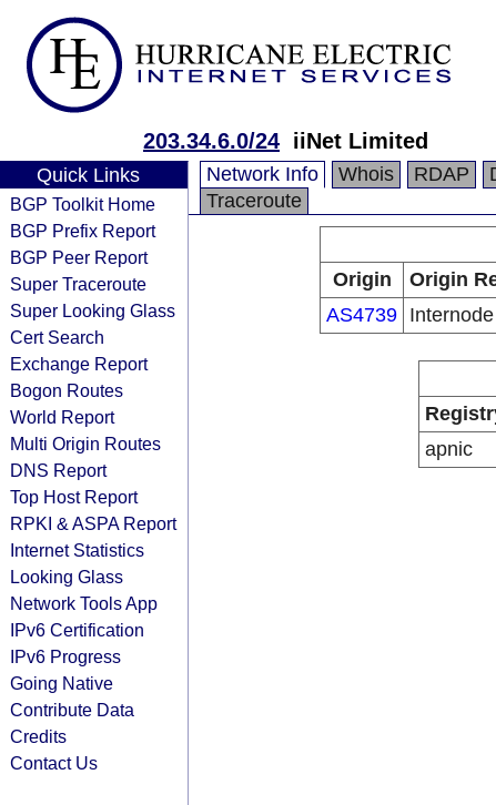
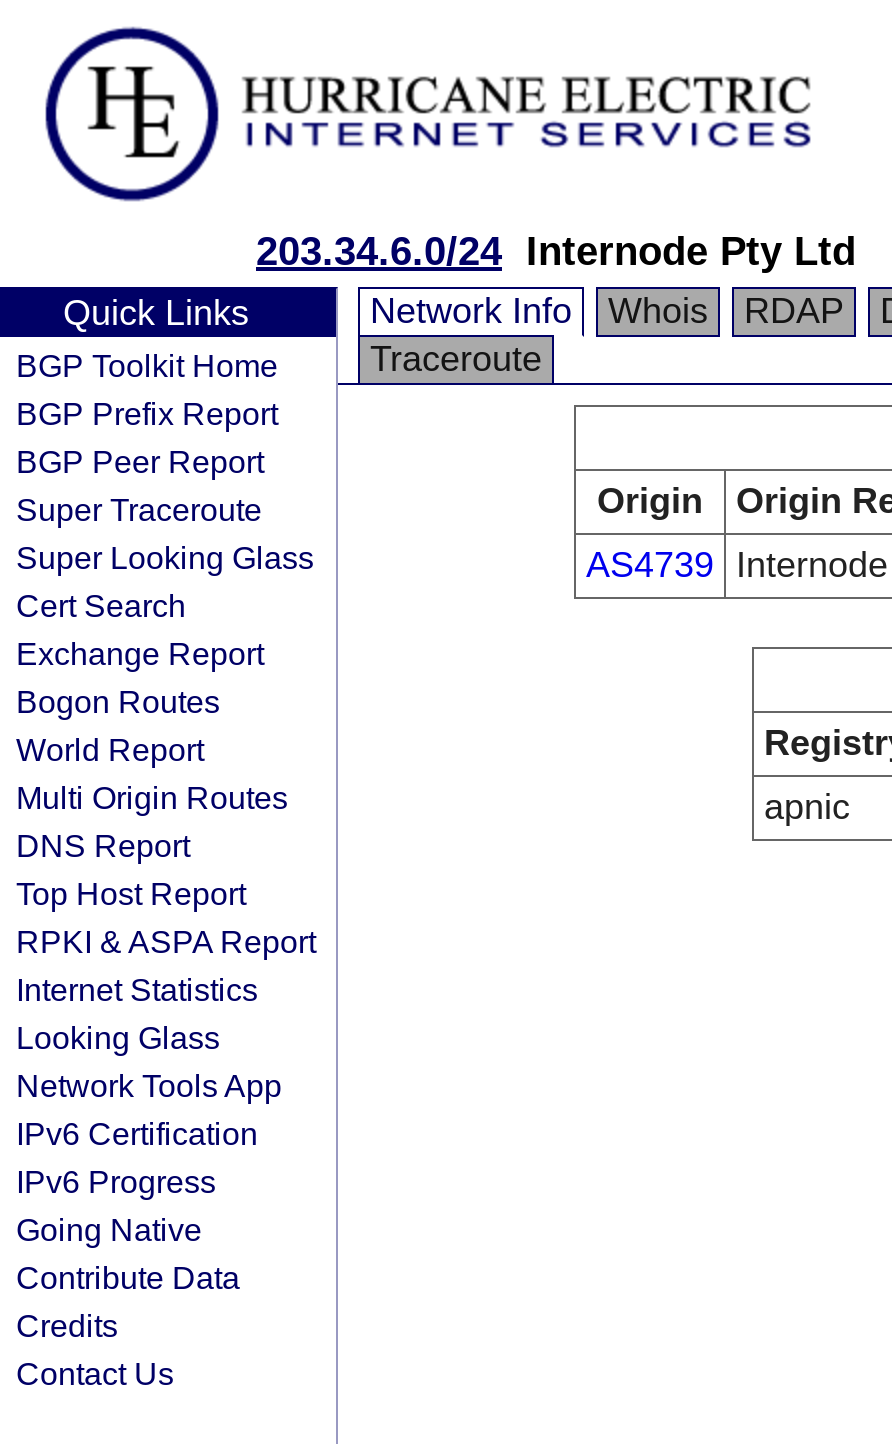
[143,129,428,153] 203.34.6.0/24 iiNet Limited -> [256,229,856,273] 203.34.6.0/24 Internode Pty Ltd

